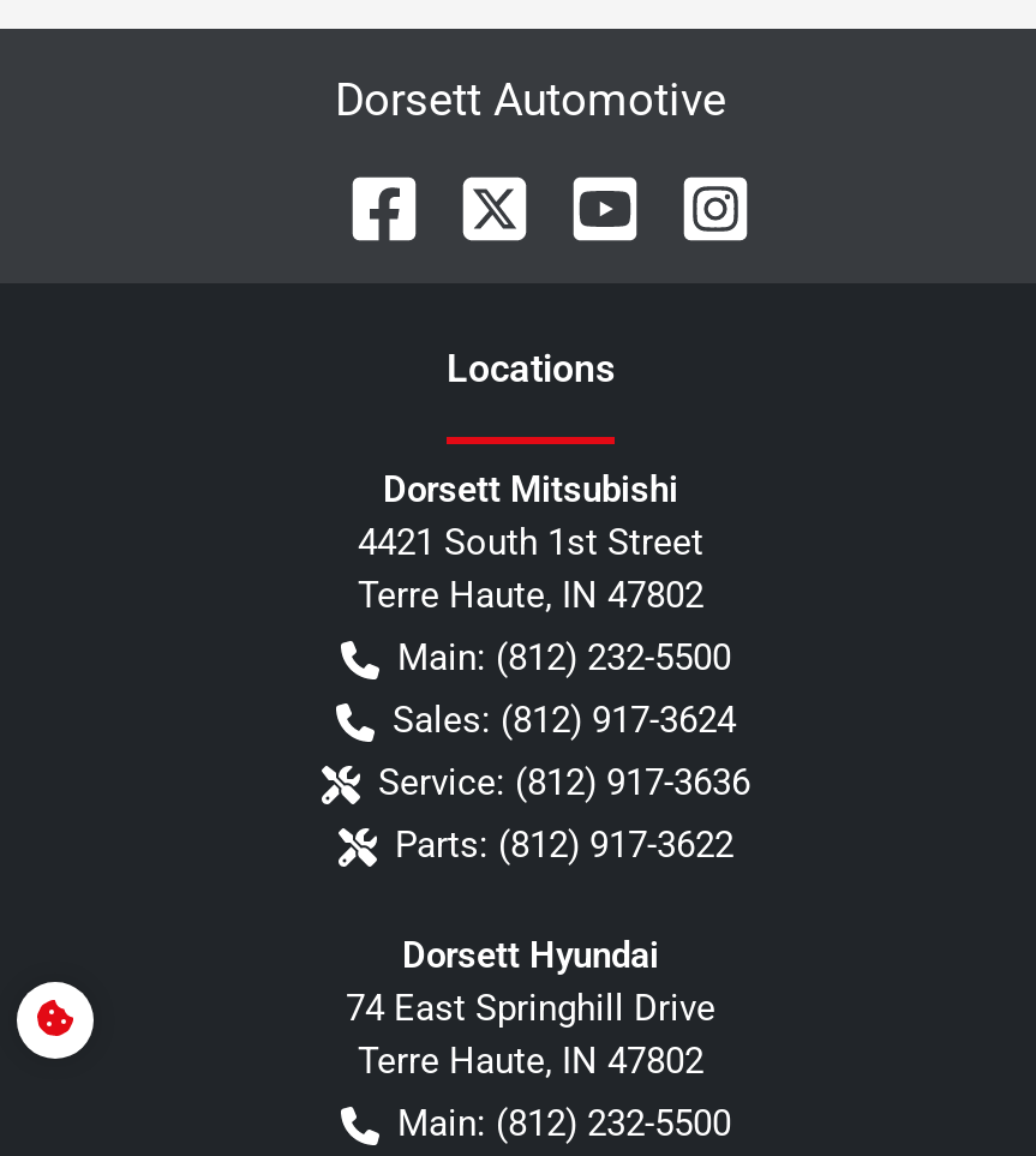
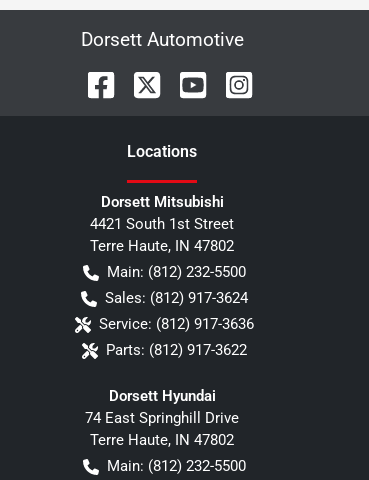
[14,980,96,1061] [image] -> none

